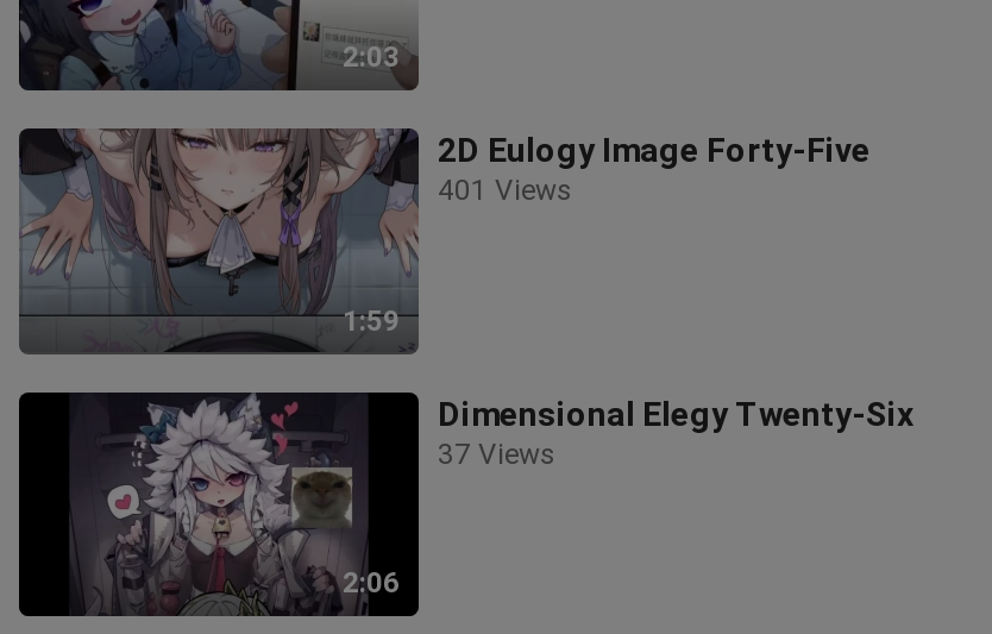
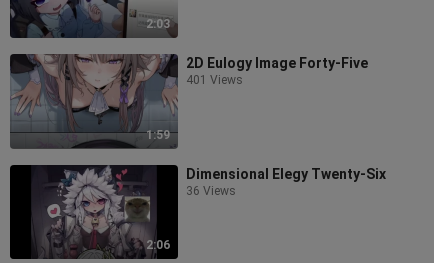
[438,437,557,470] 37 Views -> [186,183,236,197] 36 Views

